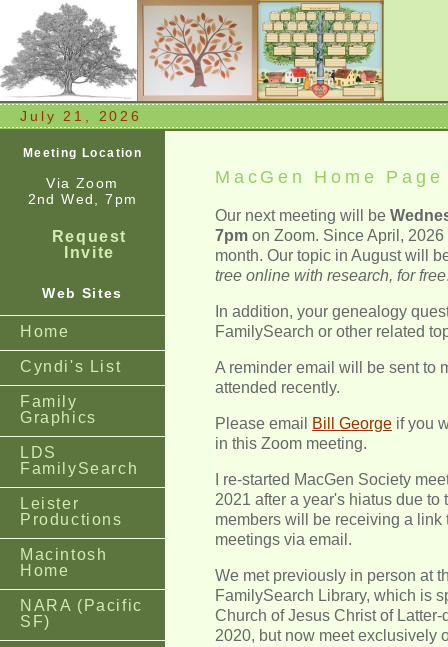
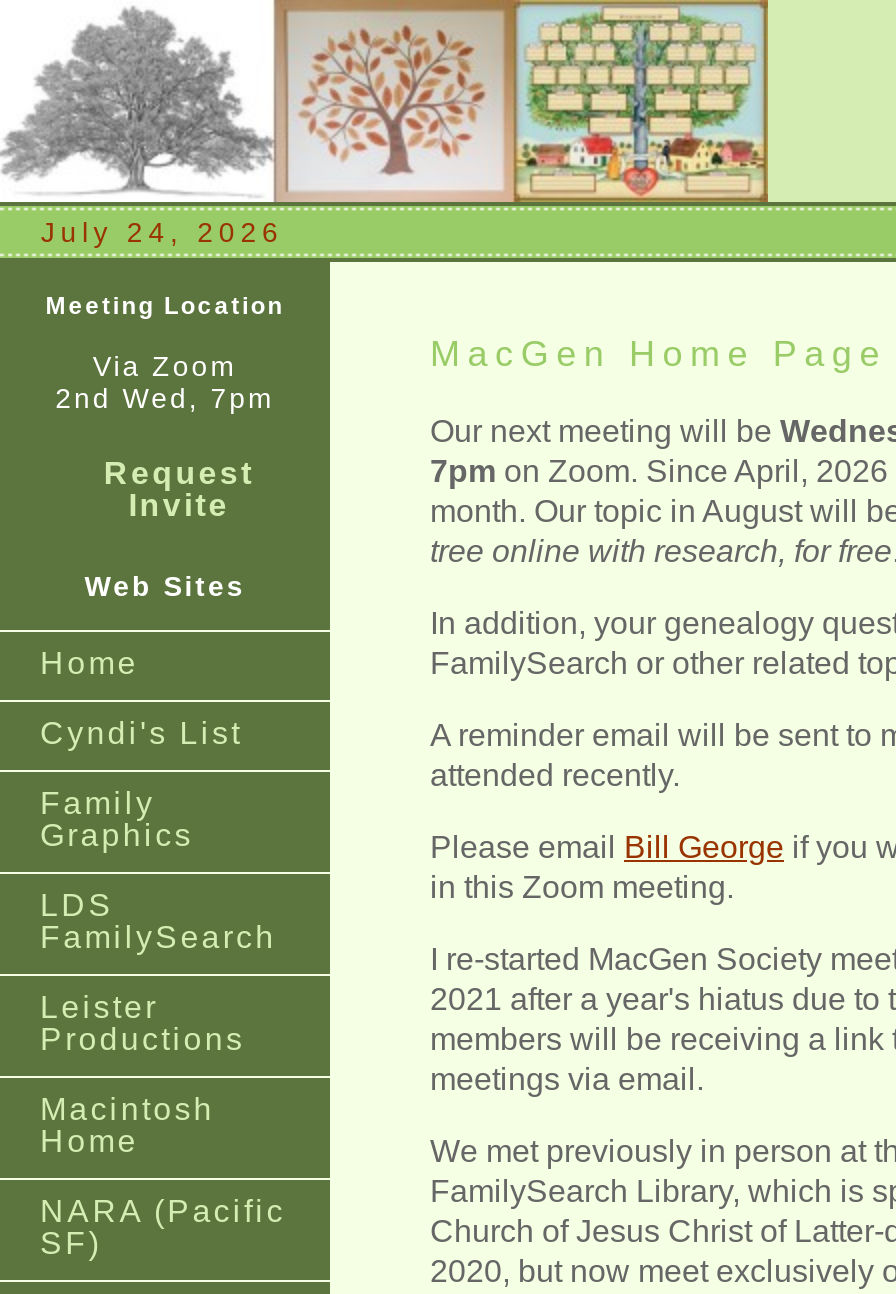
[20,108,142,124] July 21, 2026 -> [41,216,284,248] July 24, 2026

